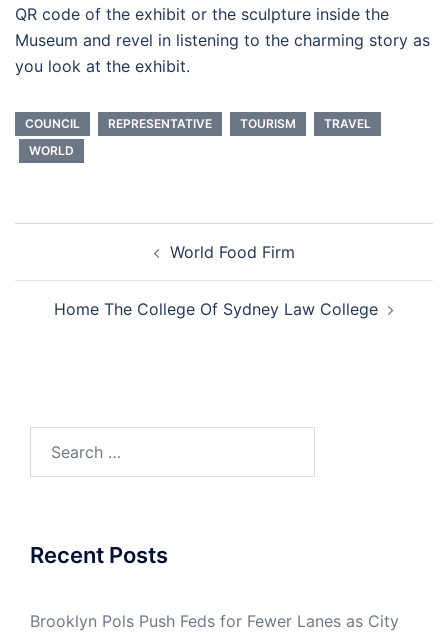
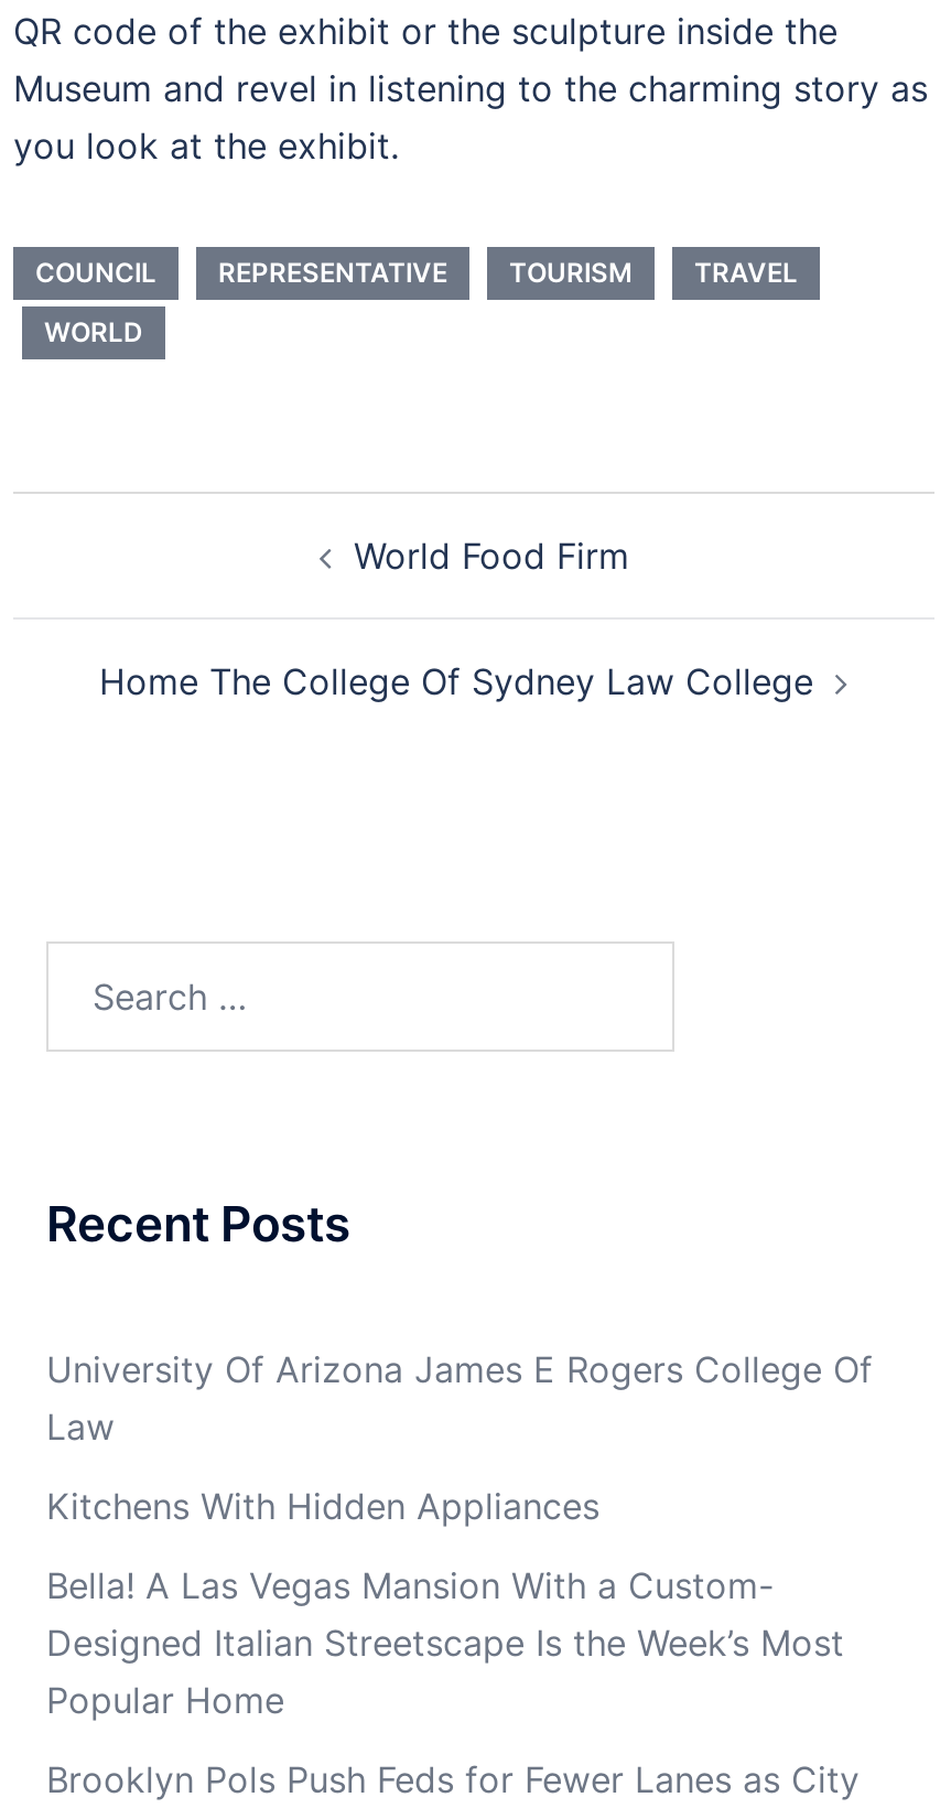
none -> [46,1346,873,1721] University Of Arizona James E Rogers College Of | Law | Kitchens With Hidden Appliances | Bella! A Las Vegas Mansion With a Custom- | Designed Italian Streetscape Is the Week’s Most | Popular Home

